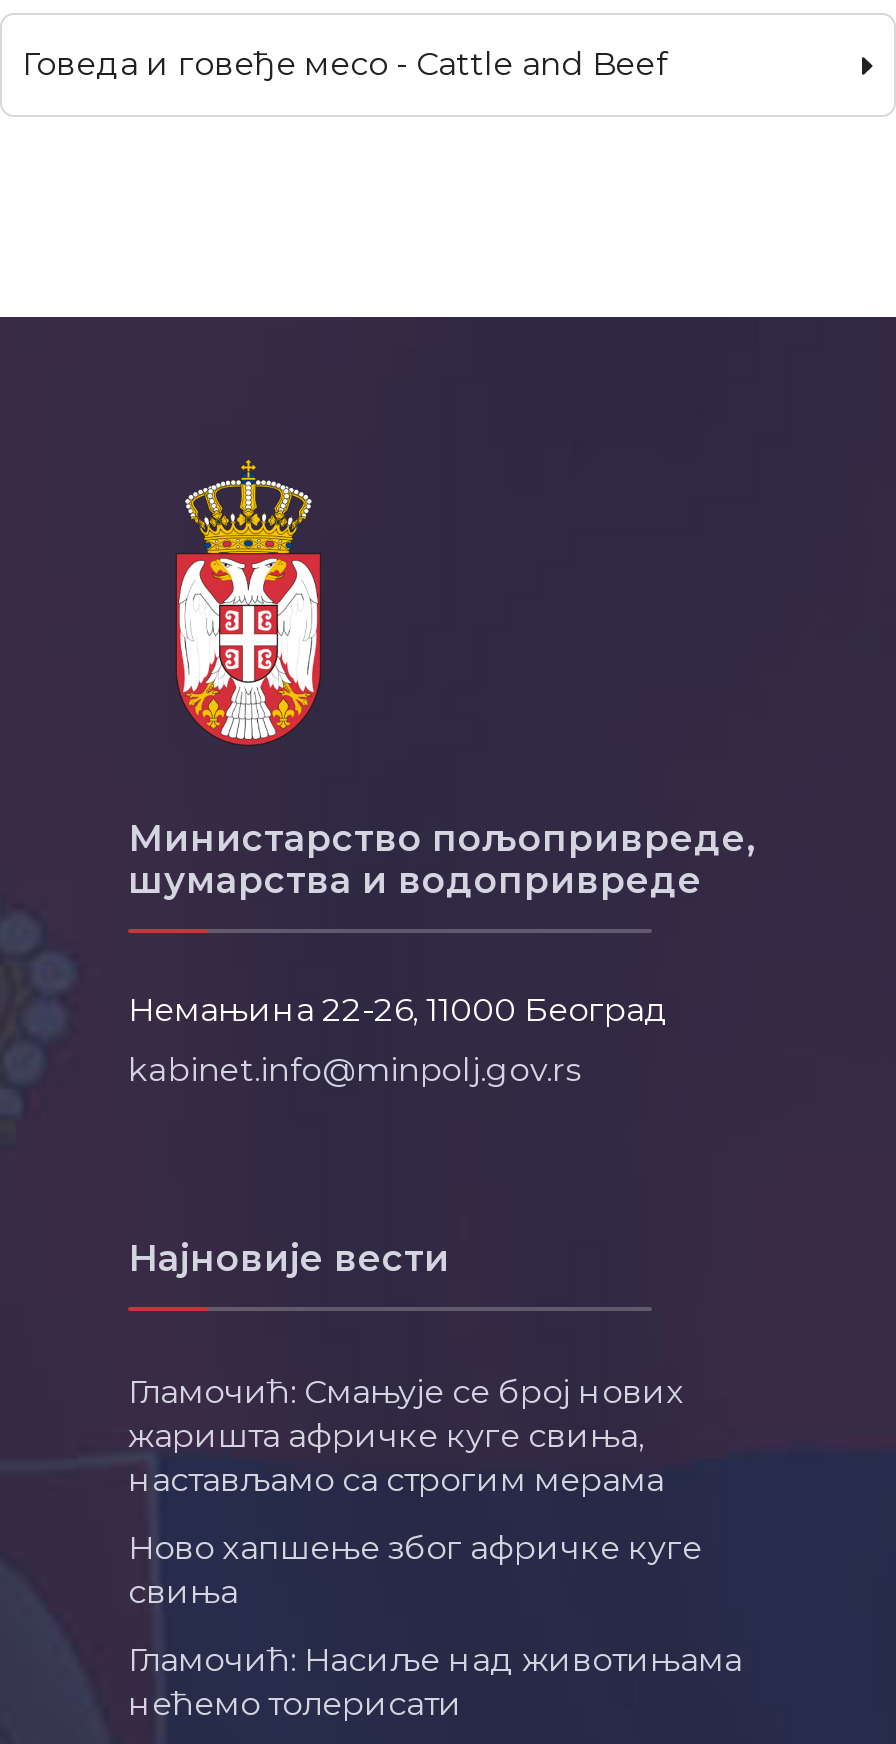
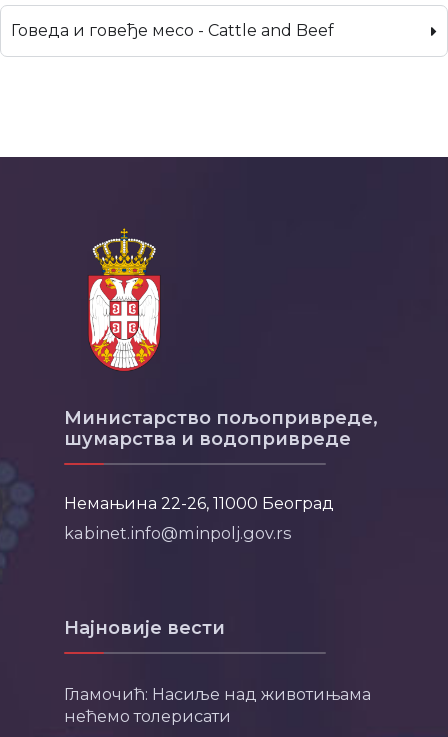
[128,1372,702,1612] Гламочић: Смањује се број нових | жаришта афричке куге свиња, | настављамо са строгим мерама | Ново хапшење због афричке куге | свиња -> none

